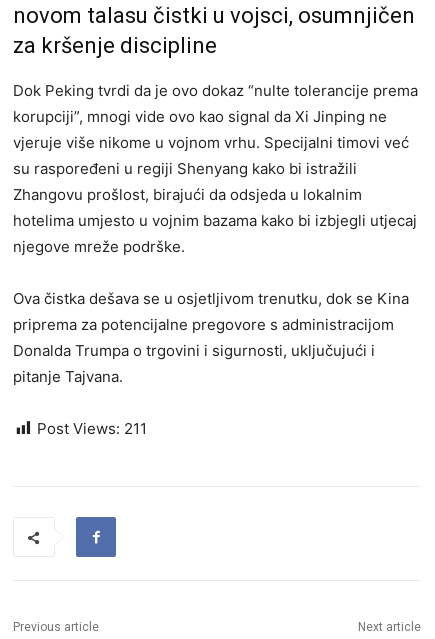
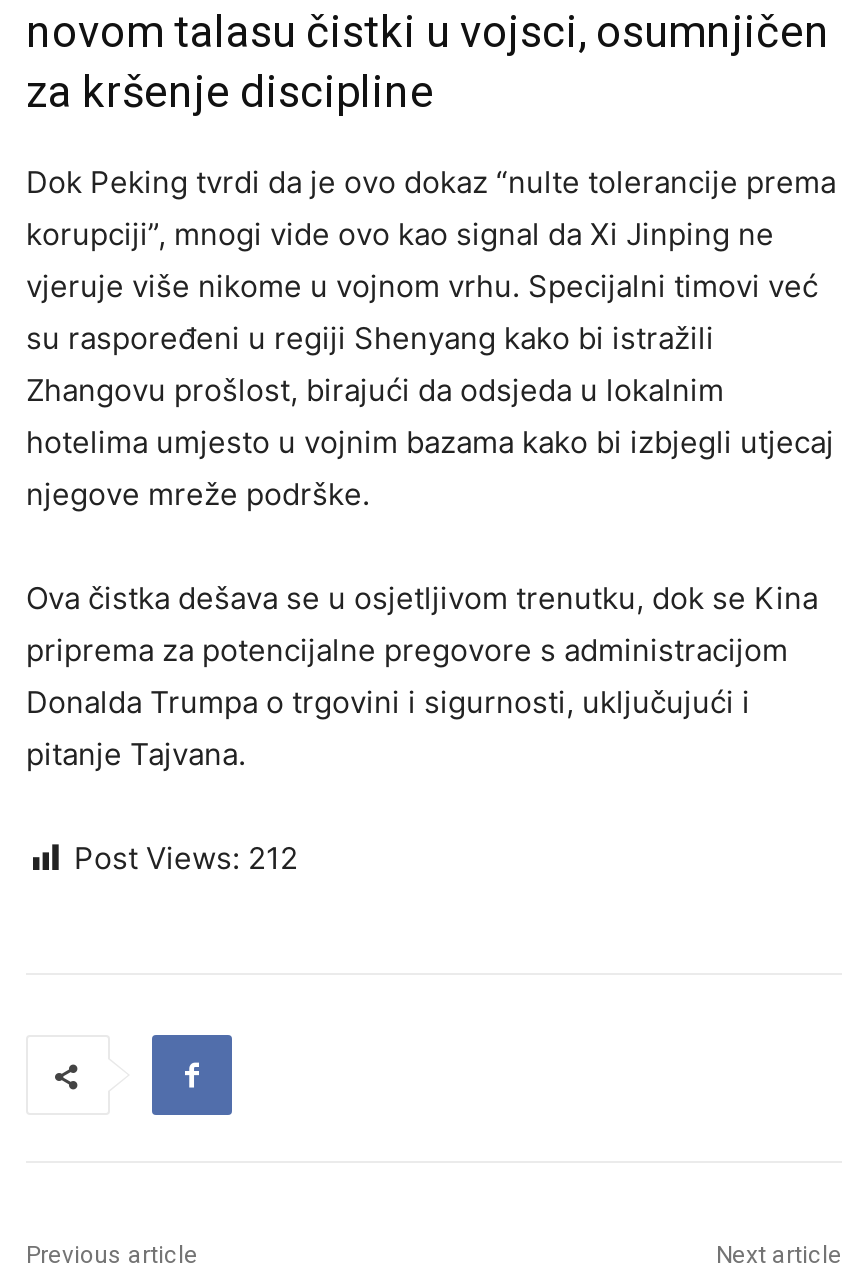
[37,419,147,438] Post Views: 211 -> [74,839,298,877] Post Views: 212

